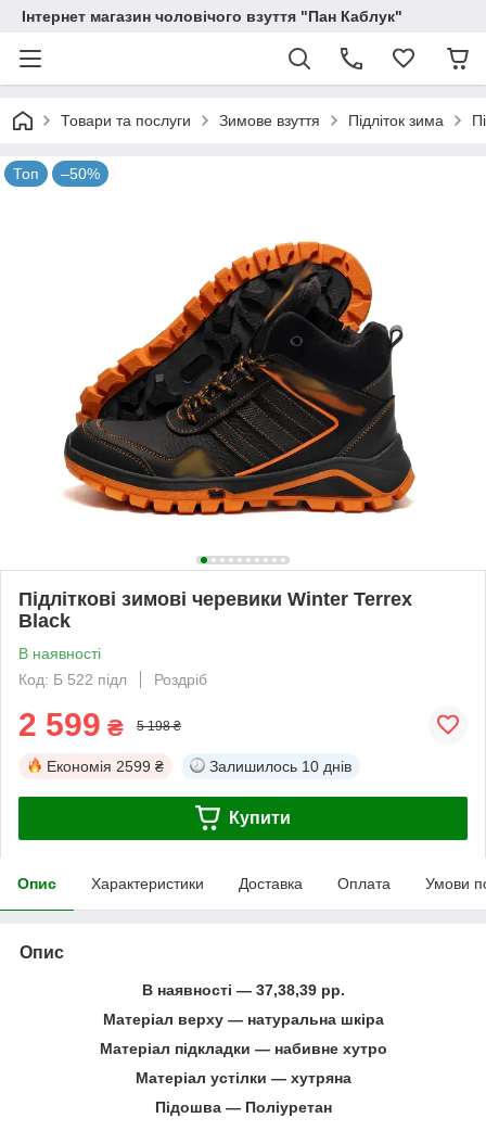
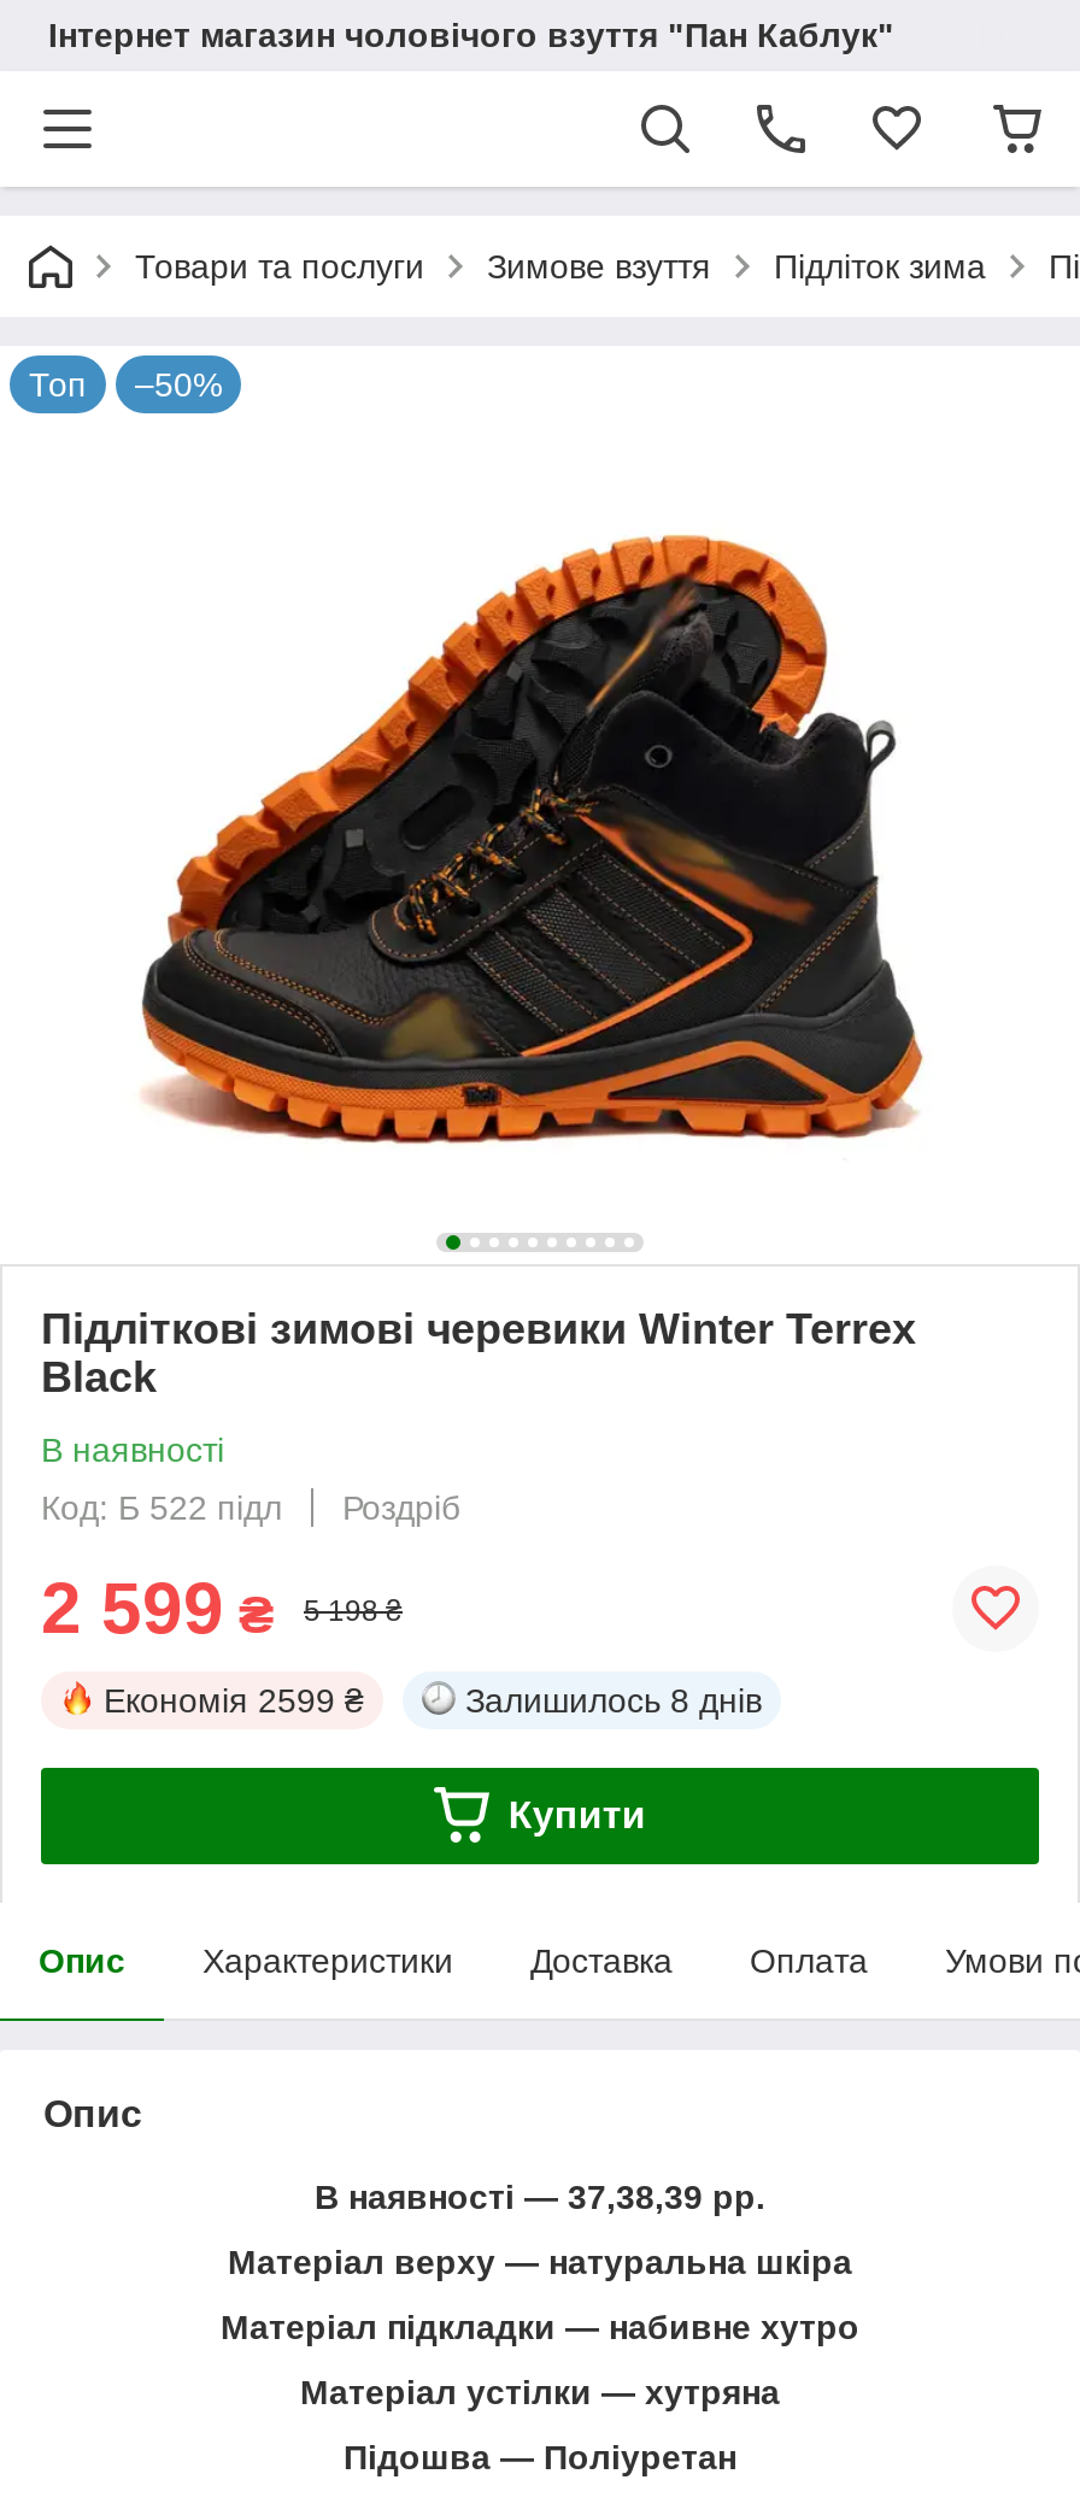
[209,757,351,775] Залишилось 10 днів -> [465,1681,762,1719] Залишилось 8 днів

